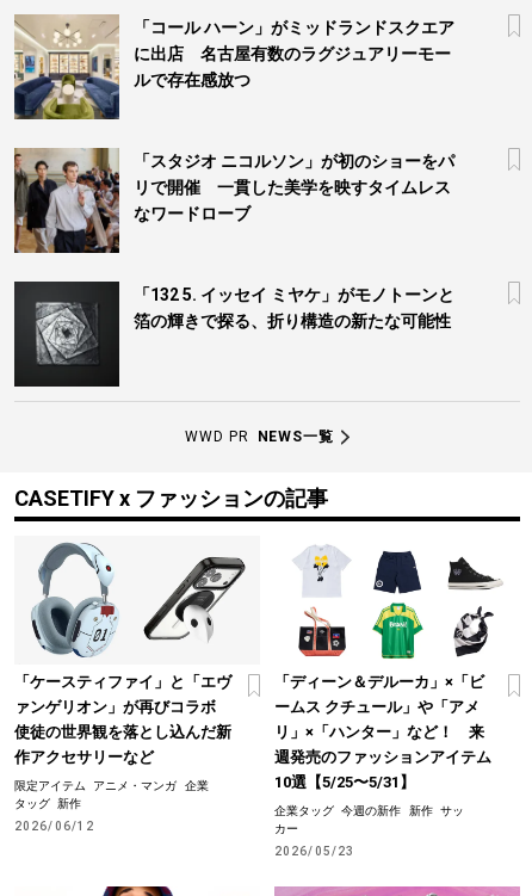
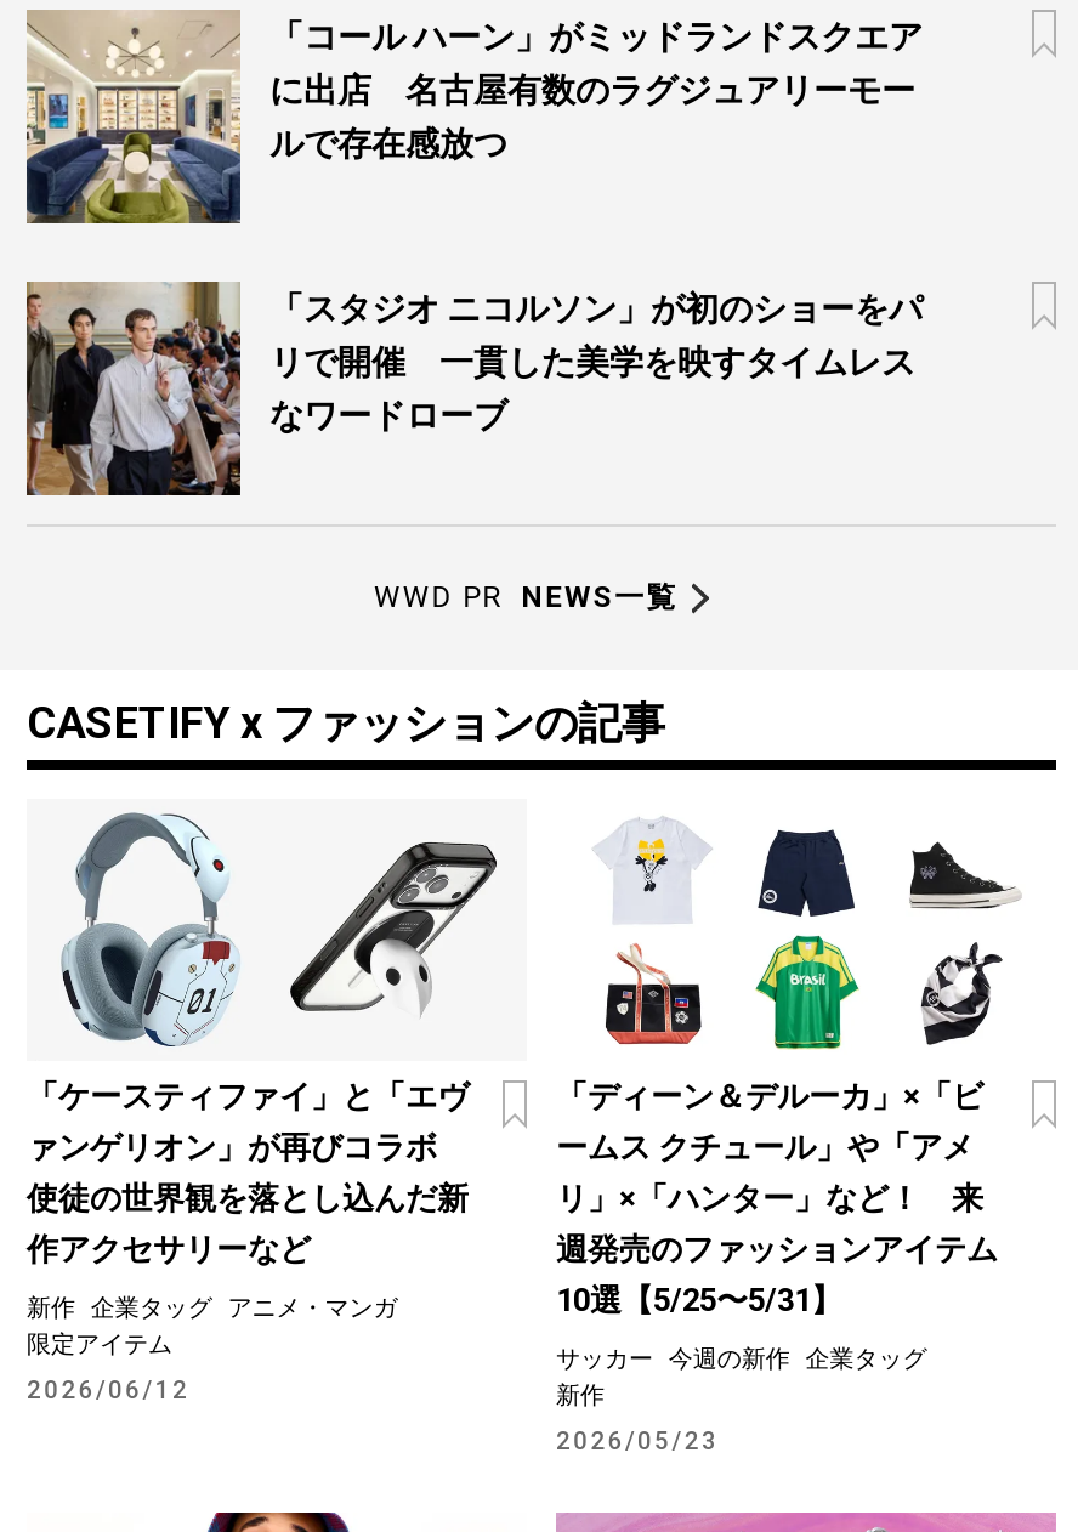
[13,280,454,383] [image] | 「132 5. イッセイ ミヤケ」がモノトーンと | 箔の輝きで探る、折り構造の新たな可能性 -> none
[14,778,209,810] 限定アイテム アニメ・マンガ 企業 | タッグ 新作 -> [27,1293,398,1356] 新作 企業タッグ アニメ・マンガ | 限定アイテム
[274,804,464,835] 企業タッグ 今週の新作 新作 サッ | カー -> [556,1344,927,1407] サッカー 今週の新作 企業タッグ | 新作

